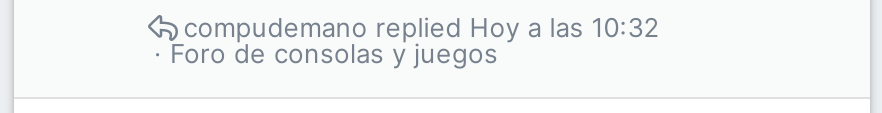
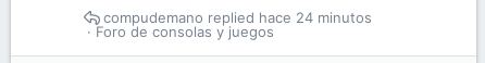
[469,11,659,43] Hoy a las 10:32 -> [258,9,372,26] hace 24 minutos

